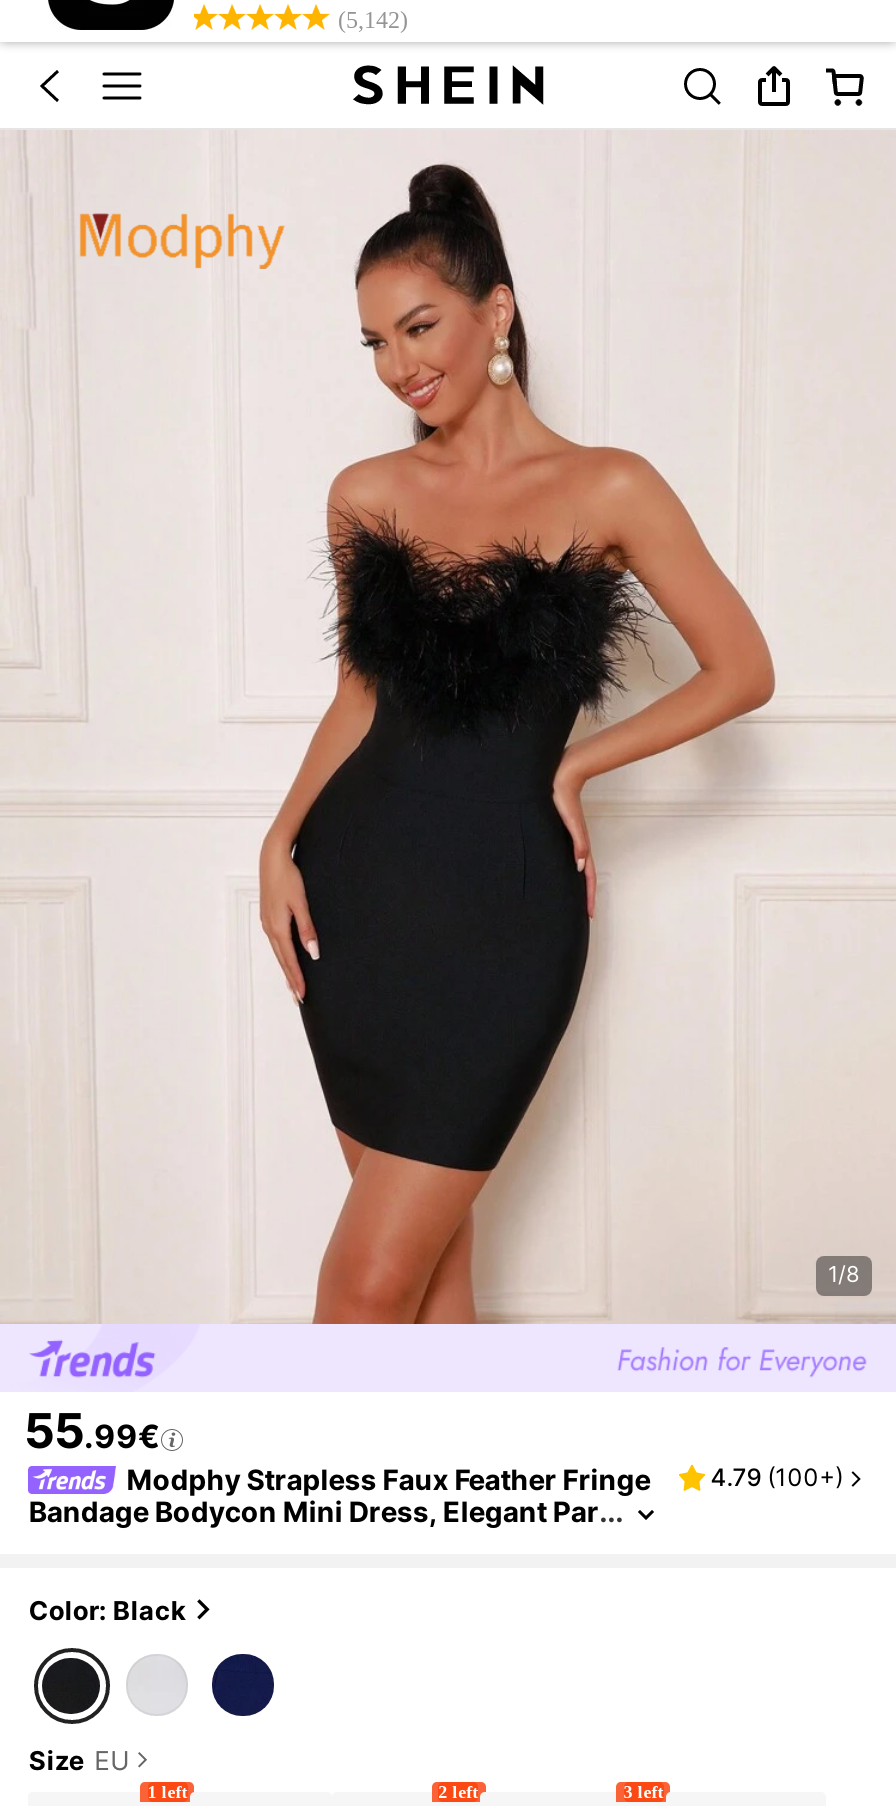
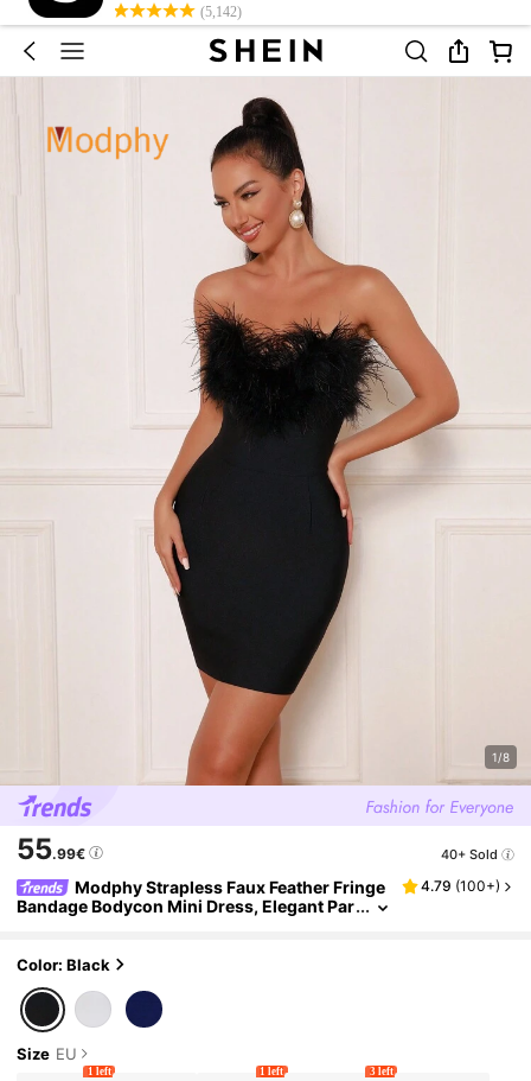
none -> [441,846,498,862] 40+ Sold
[438,1781,478,1801] 2 left -> [260,1066,283,1078] 1 left

